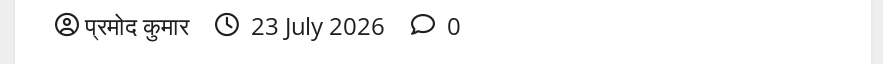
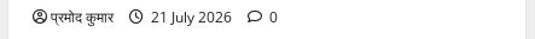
[85,10,461,44] प्रमोद कुमार 23 July 2026 0 -> [51,7,278,27] प्रमोद कुमार 21 July 2026 0

